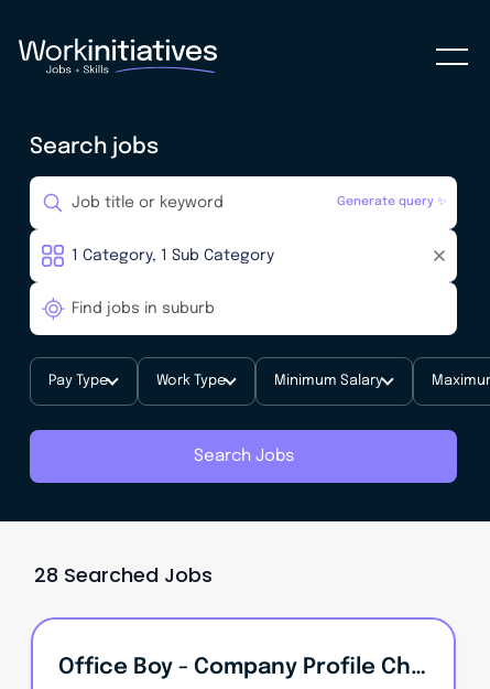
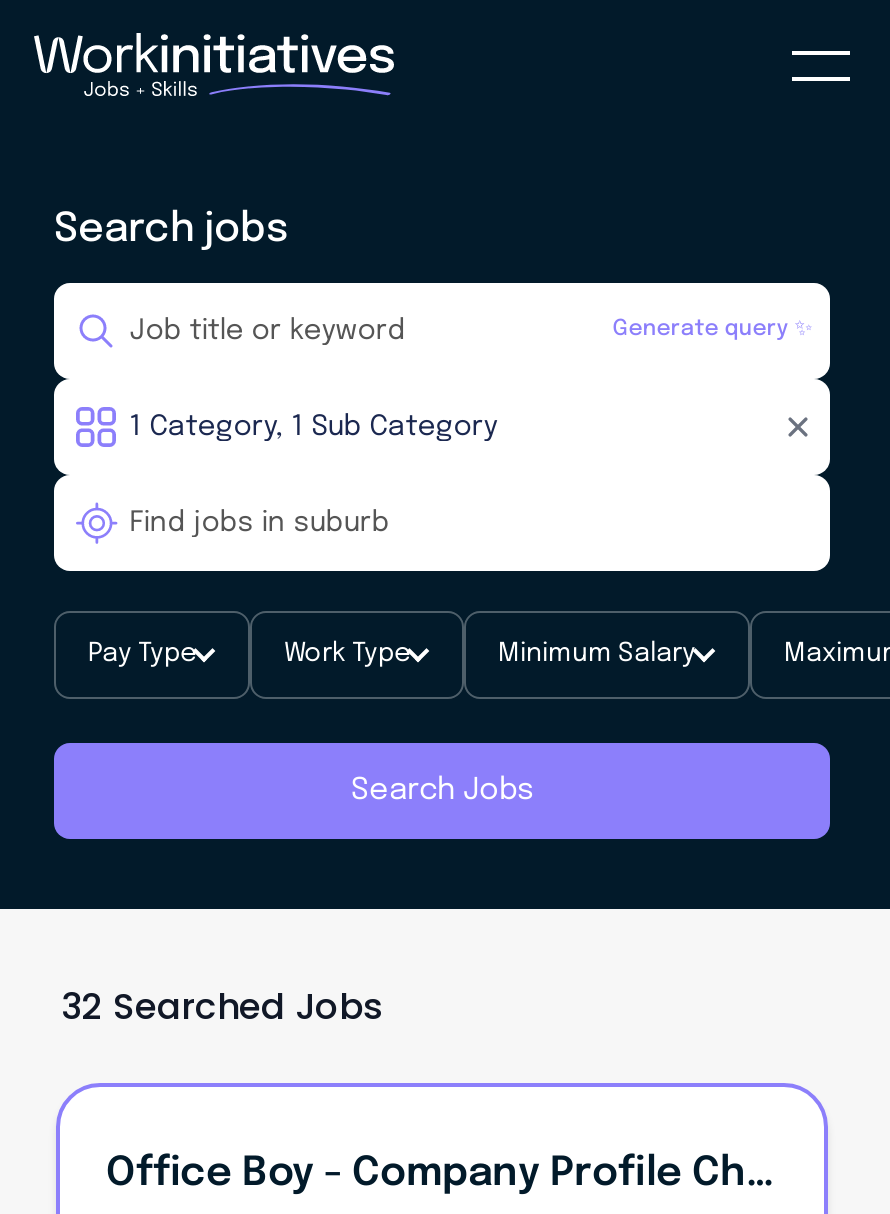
[34,561,212,588] 28 Searched Jobs -> [61,981,383,1031] 32 Searched Jobs

